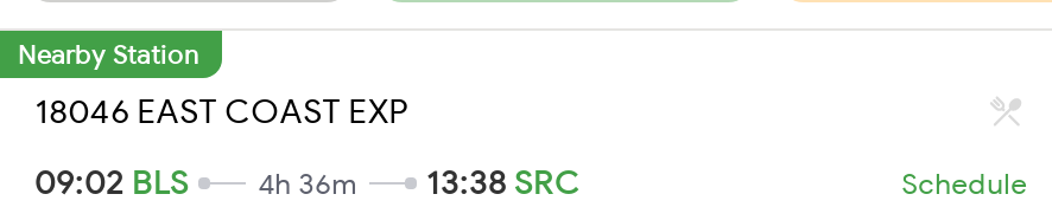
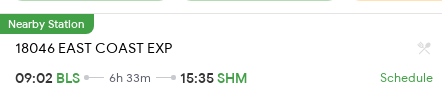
[258,162,581,205] 4h 36m | 13:38 SRC -> [109,69,247,87] 6h 33m | 15:35 SHM

